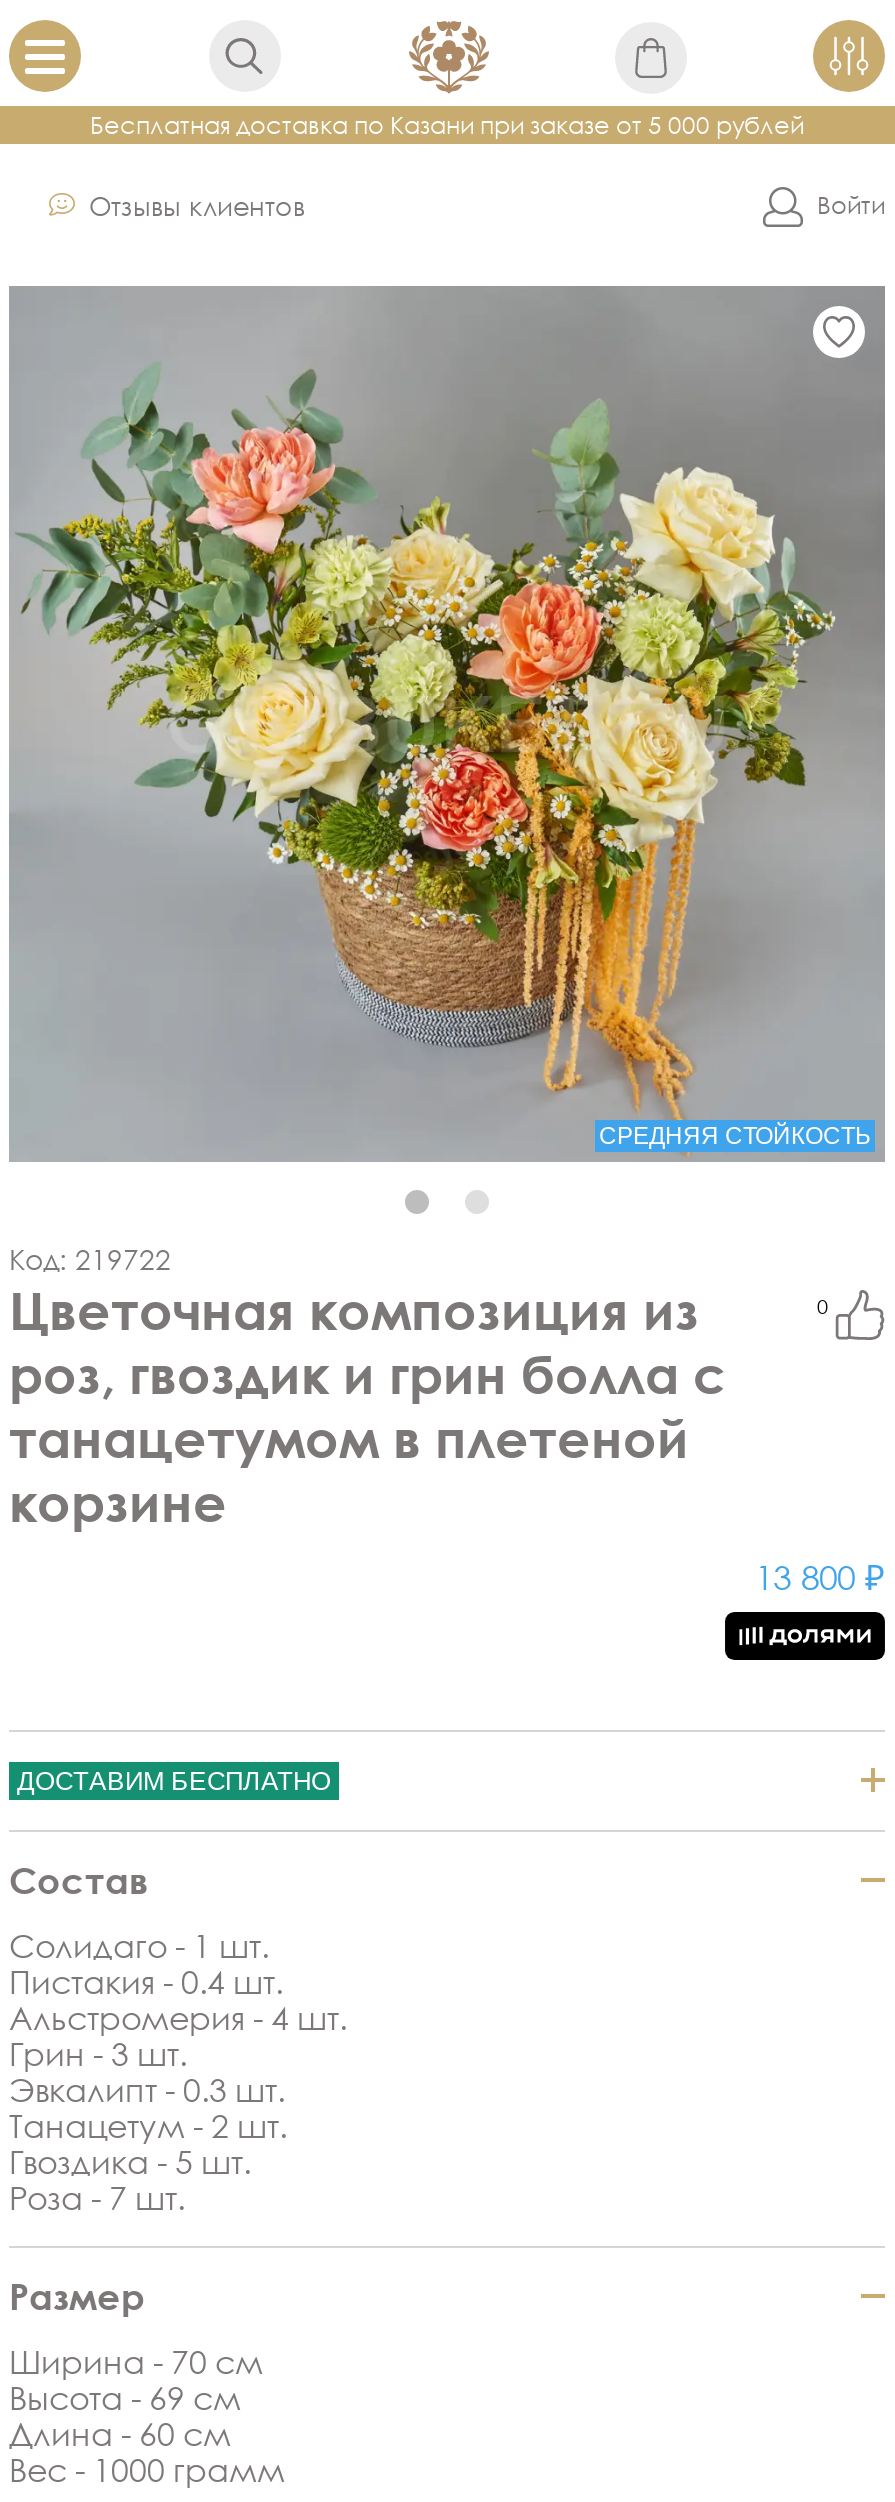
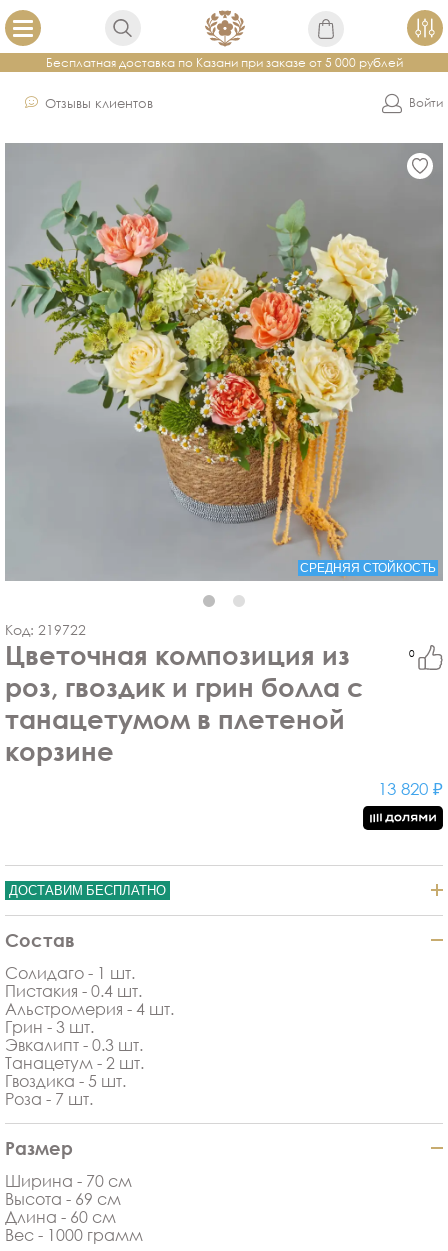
[755,1556,885,1598] 13 800 ₽ -> [378,778,443,799] 13 820 ₽

